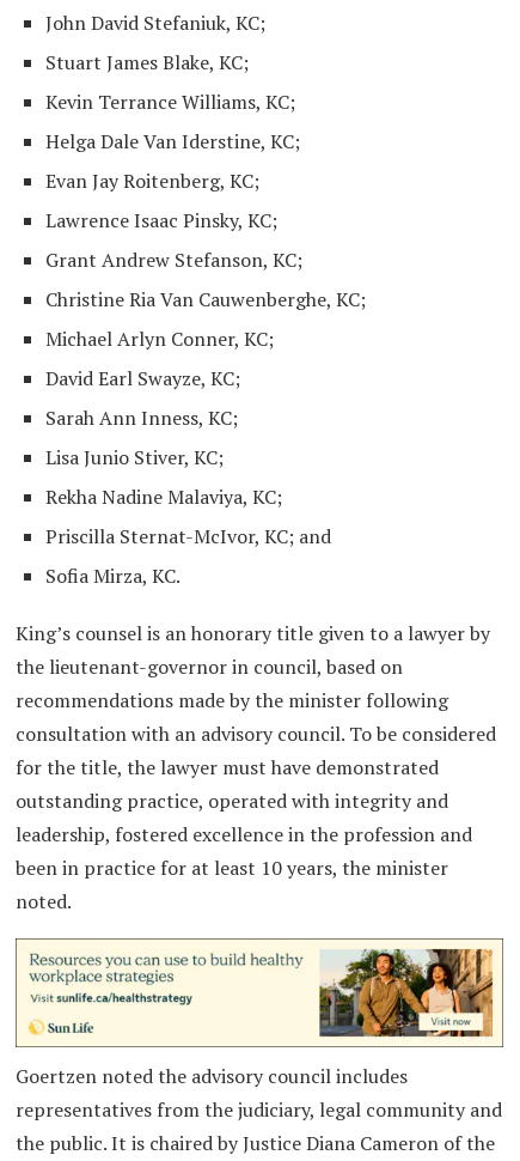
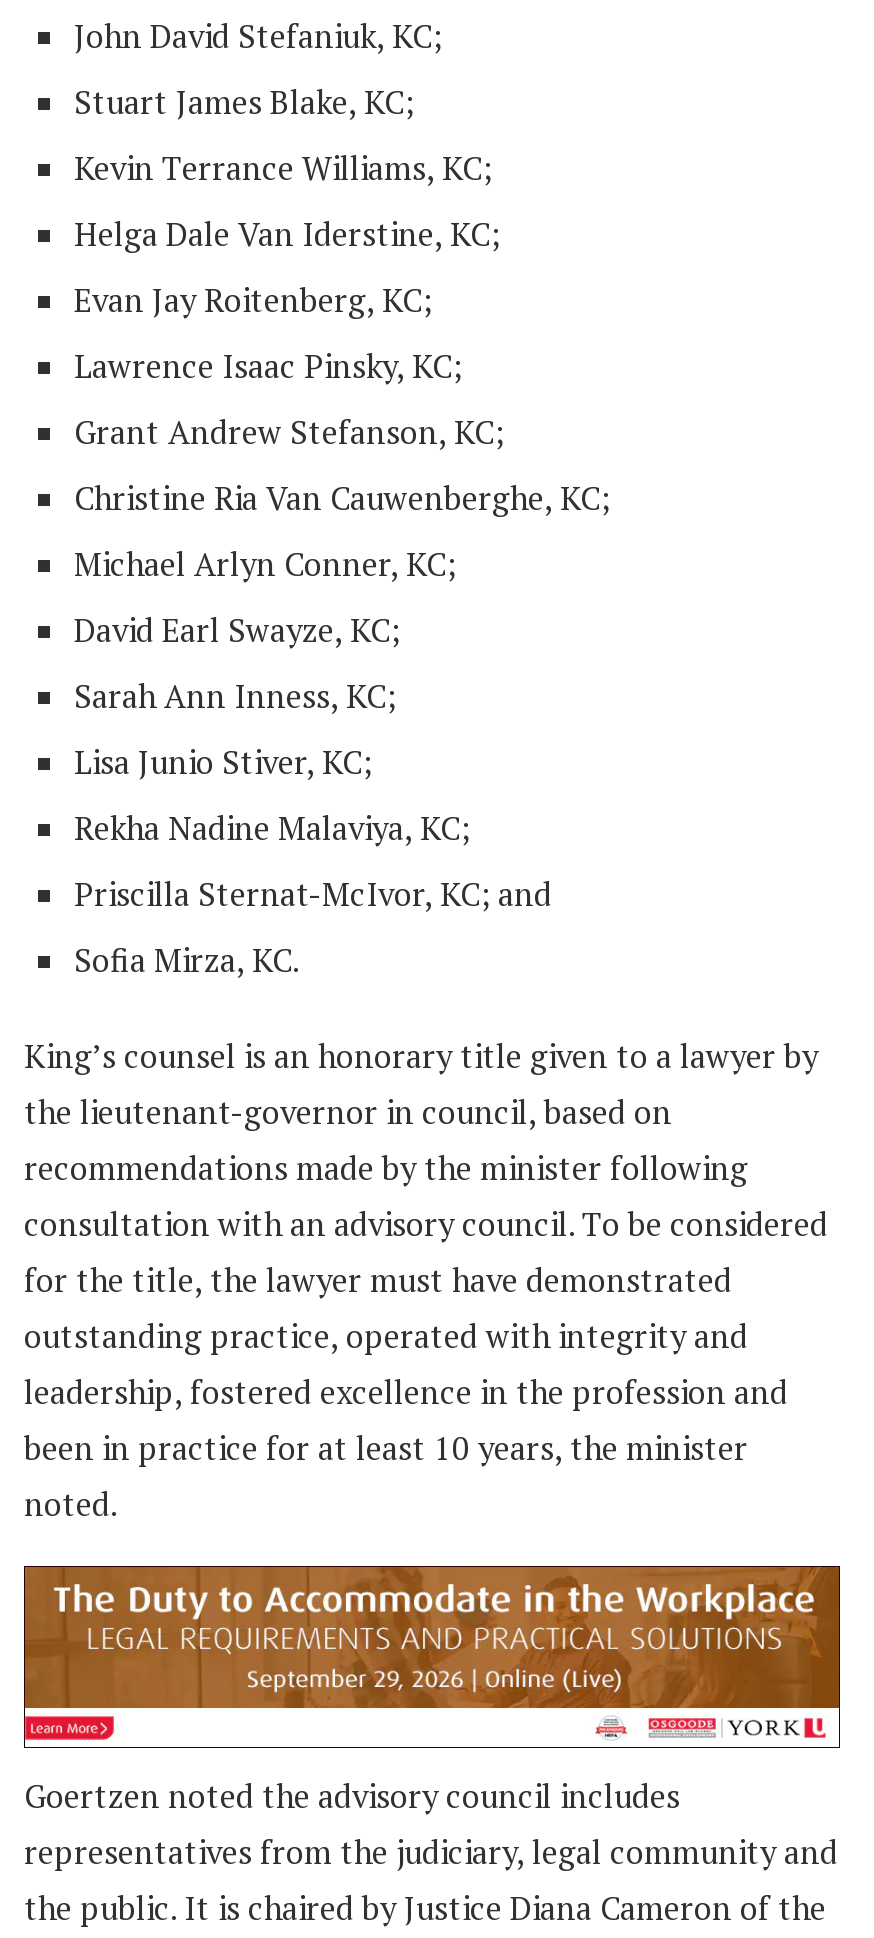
[14,937,502,1043] [image] -> [24,1566,840,1742] [image]

